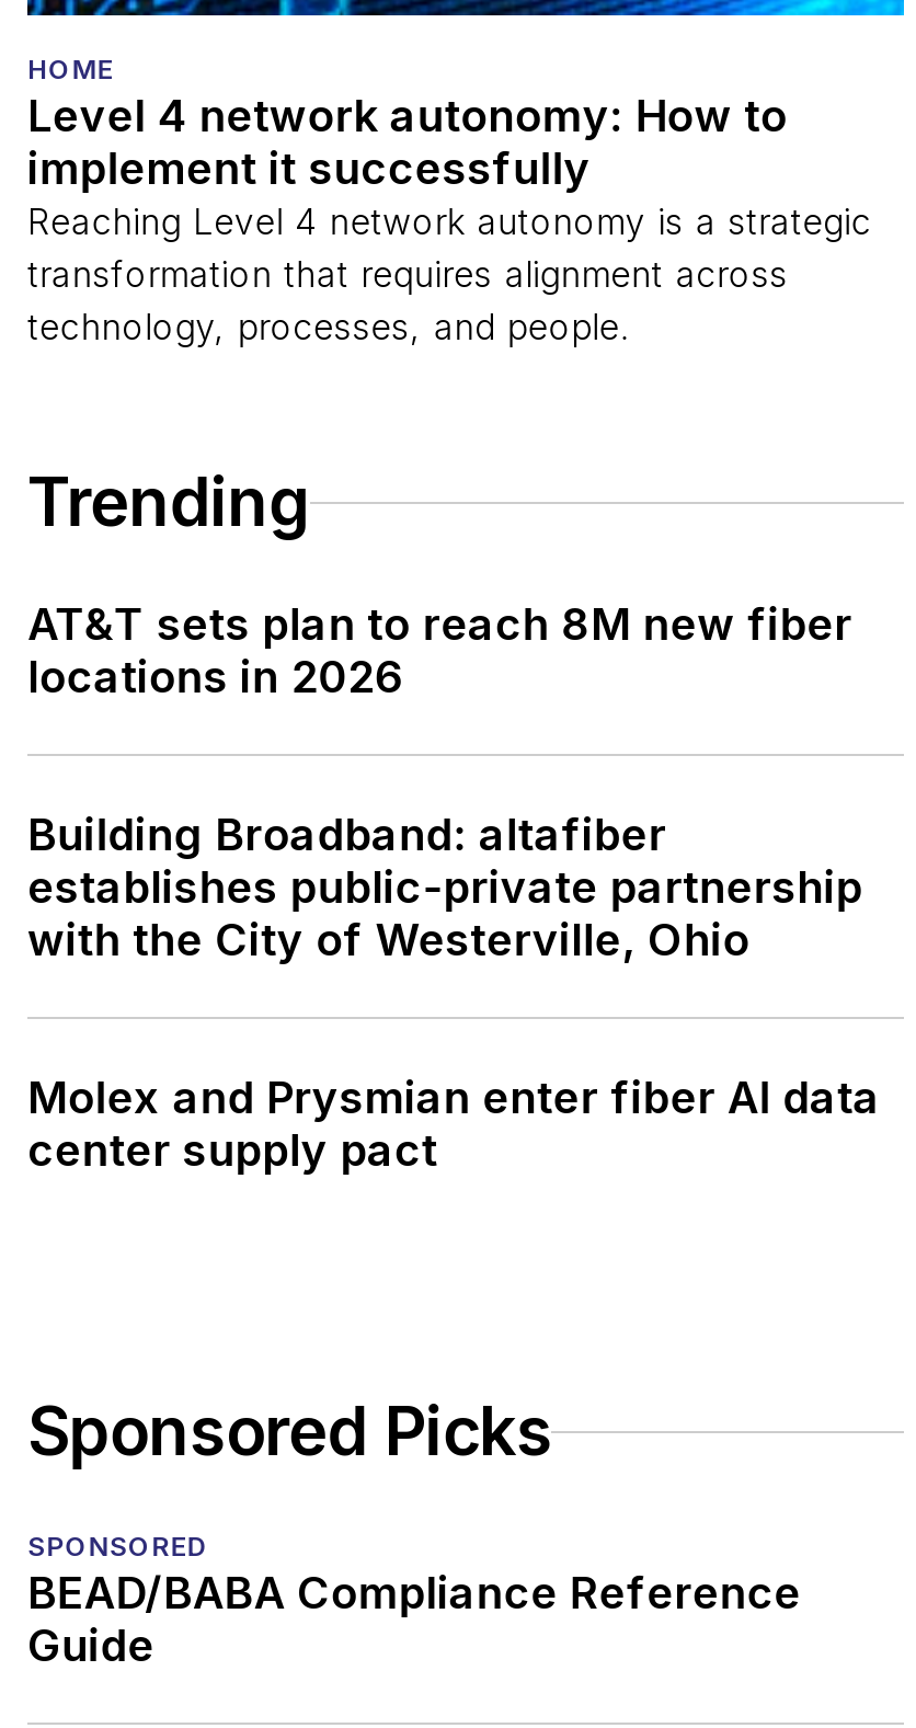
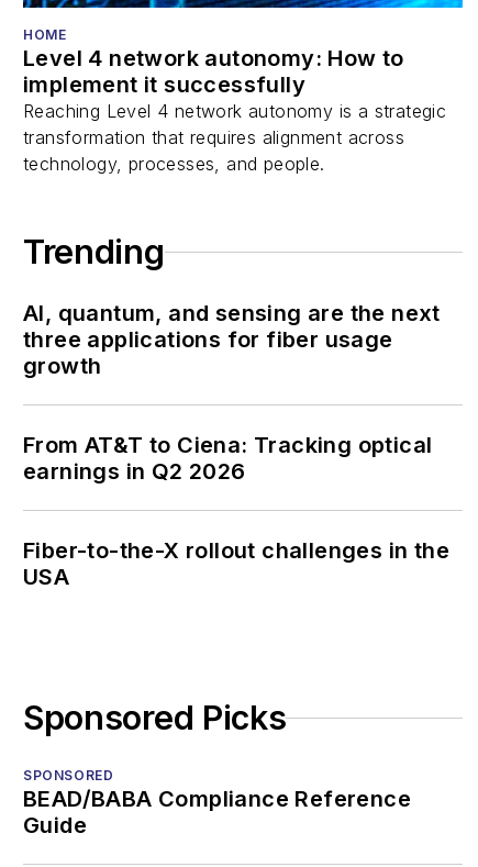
[27,599,852,704] AT&T sets plan to reach 8M new fiber | locations in 2026 -> [23,300,440,380] AI, quantum, and sensing are the next | three applications for fiber usage | growth
[27,810,863,967] Building Broadband: altafiber | establishes public-private partnership | with the City of Westerville, Ohio -> [23,432,432,485] From AT&T to Ciena: Tracking optical | earnings in Q2 2026
[27,1073,880,1178] Molex and Prysmian enter fiber AI data | center supply pact -> [23,538,451,591] Fiber-to-the-X rollout challenges in the | USA

